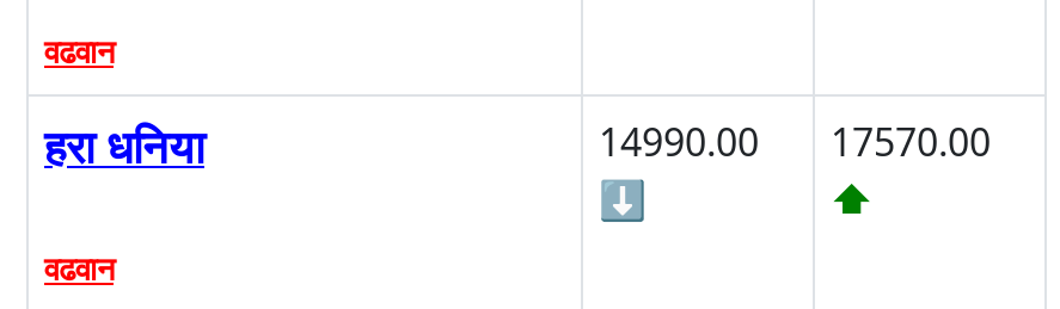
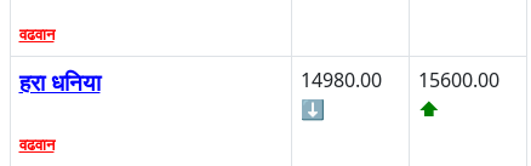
[599,116,759,169] 14990.00 -> [300,67,381,94] 14980.00
[831,116,991,169] 17570.00 -> [418,67,499,94] 15600.00

